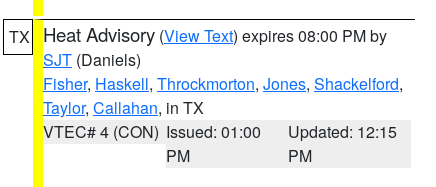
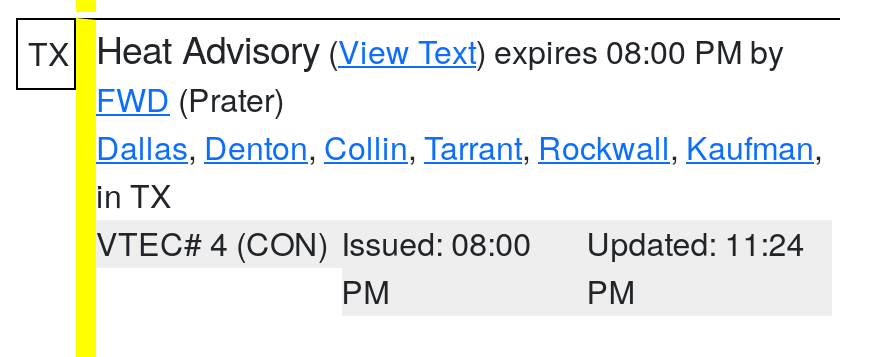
[43,48,403,143] SJT (Daniels) | Fisher, Haskell, Throckmorton, Jones, Shackelford, | Taylor, Callahan, in TX | VTEC# 4 (CON) Issued: 01:00 -> [96,76,822,266] FWD (Prater) | Dallas, Denton, Collin, Tarrant, Rockwall, Kaufman, | in TX | VTEC# 4 (CON) Issued: 08:00
[288,120,397,143] Updated: 12:15 -> [586,220,804,266] Updated: 11:24

